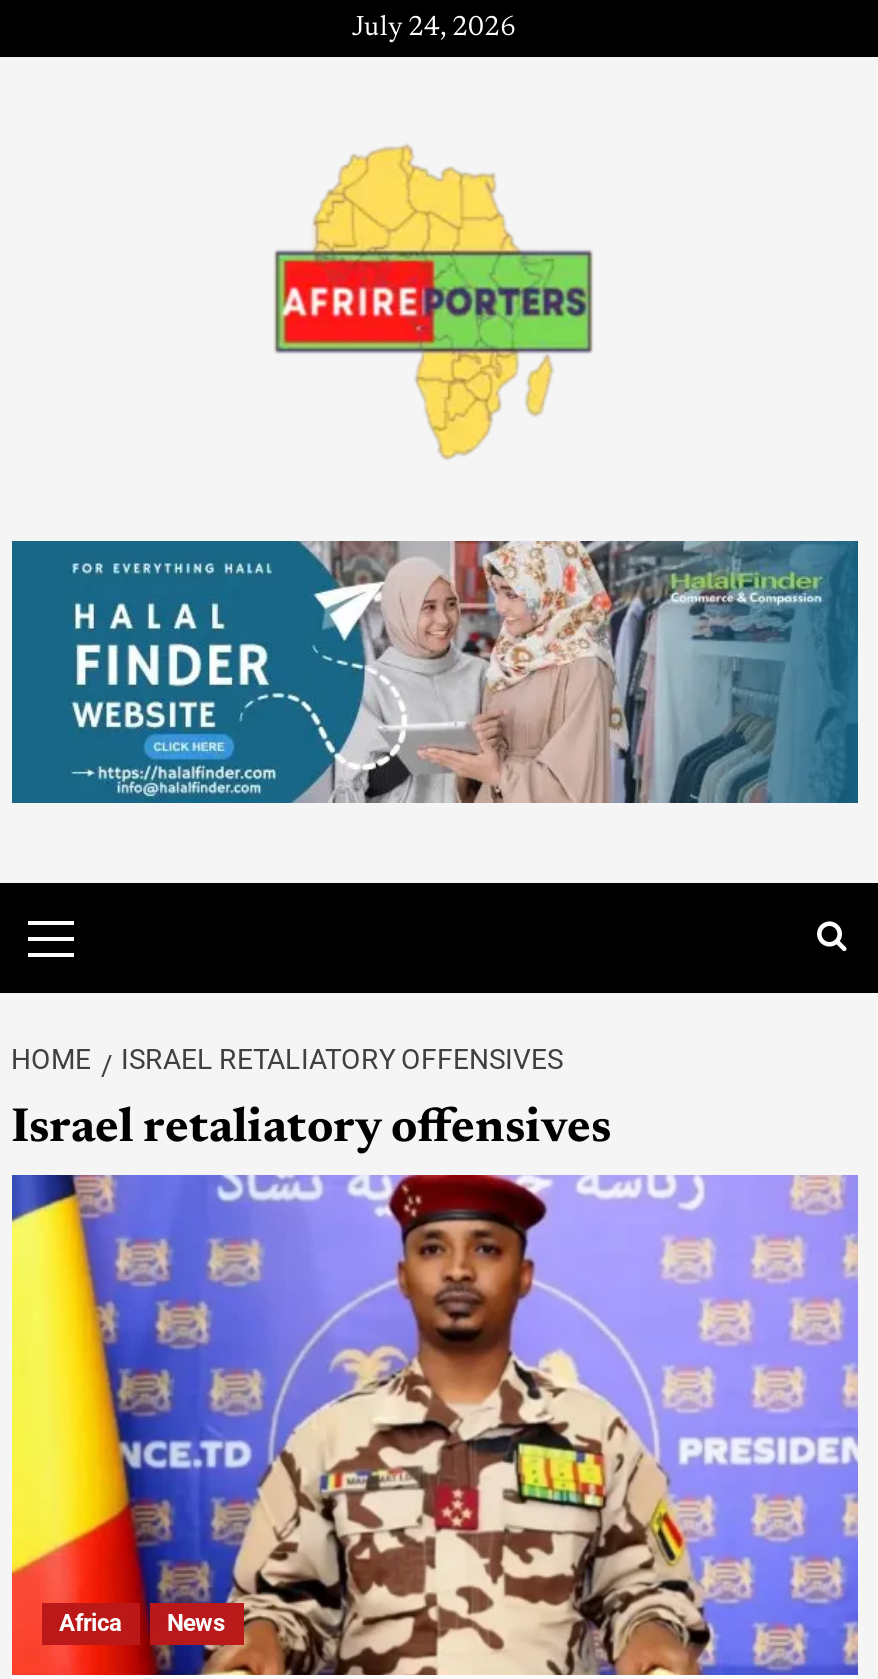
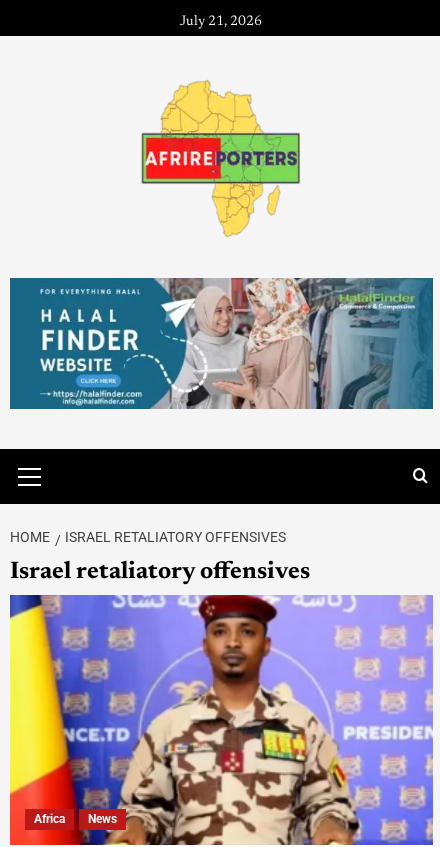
[352,15,516,43] July 24, 2026 -> [180,15,262,29] July 21, 2026

